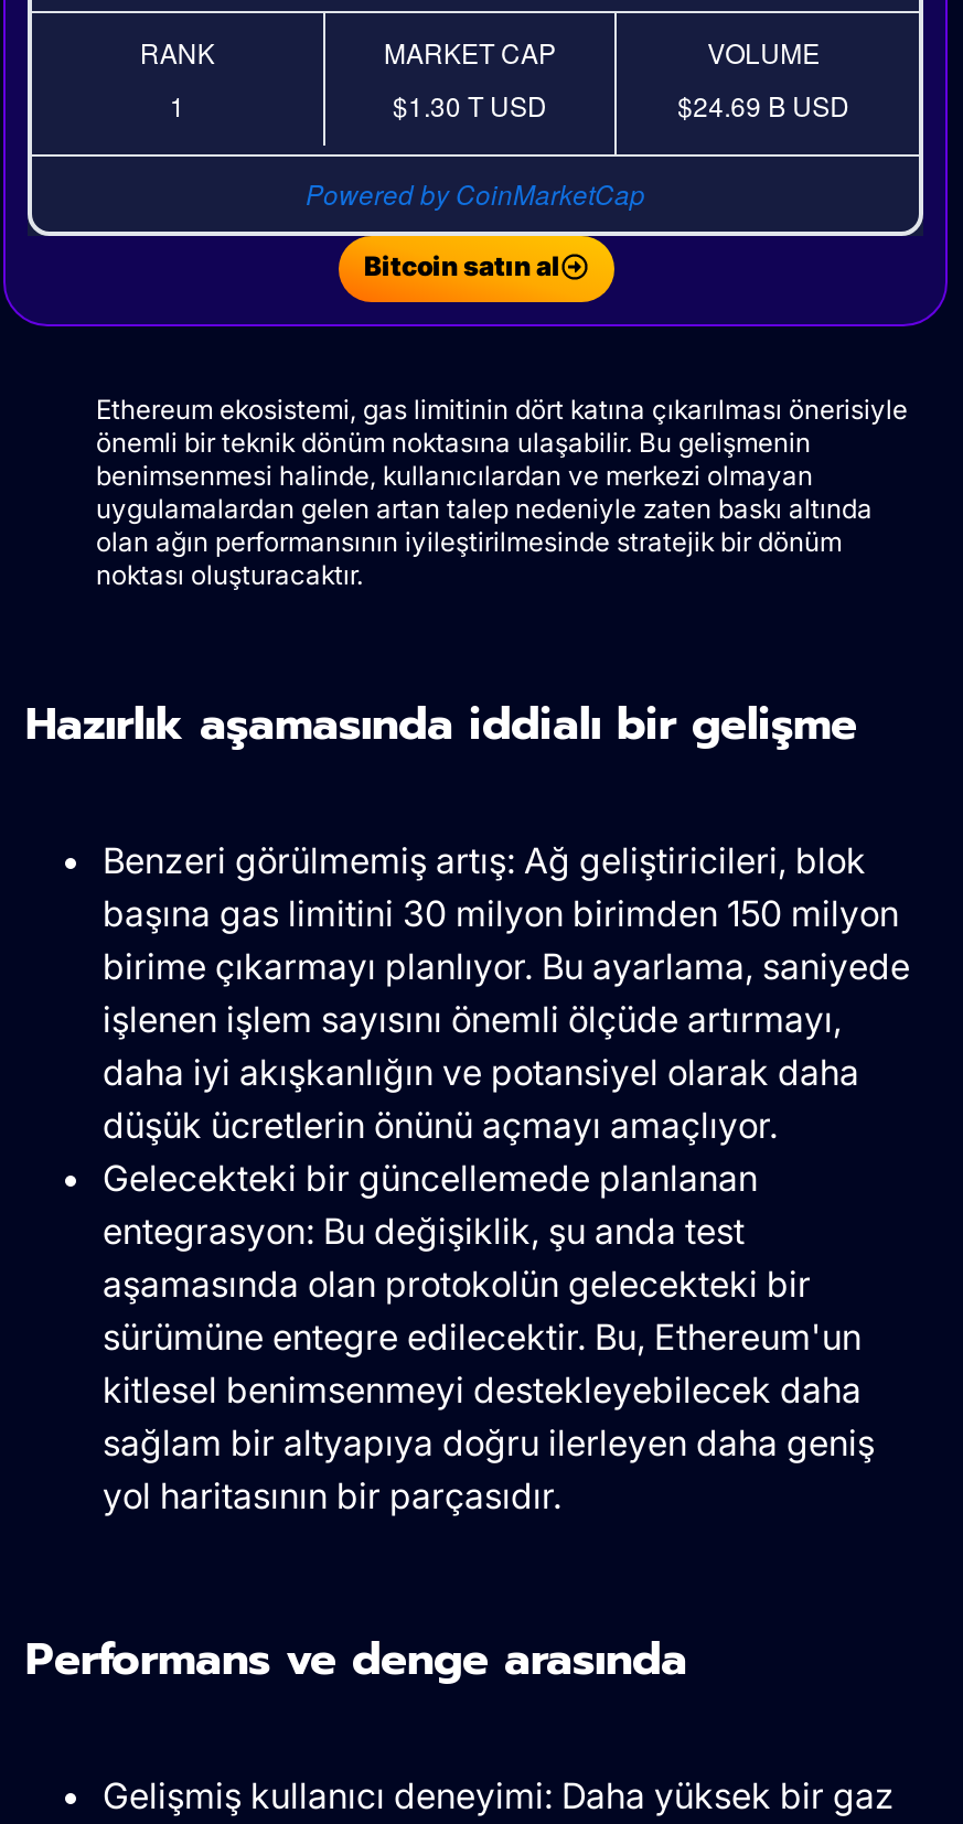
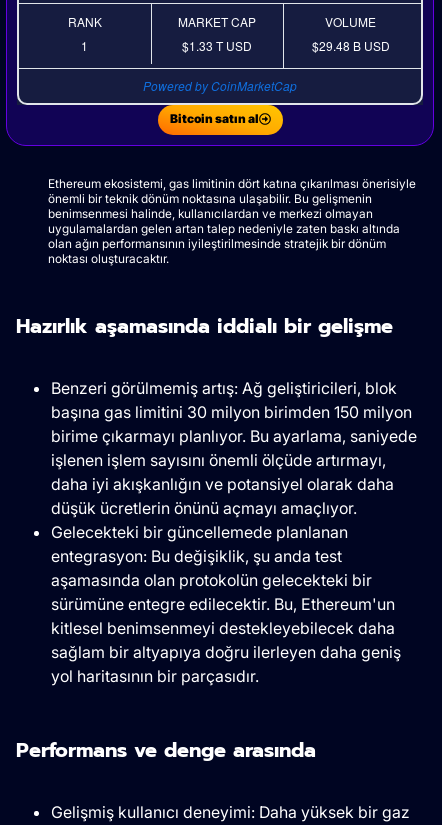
[393,86,547,124] $1.30 T USD -> [182,37,252,54] $1.33 T USD
[678,86,850,124] $24.69 B USD -> [312,37,390,54] $29.48 B USD

